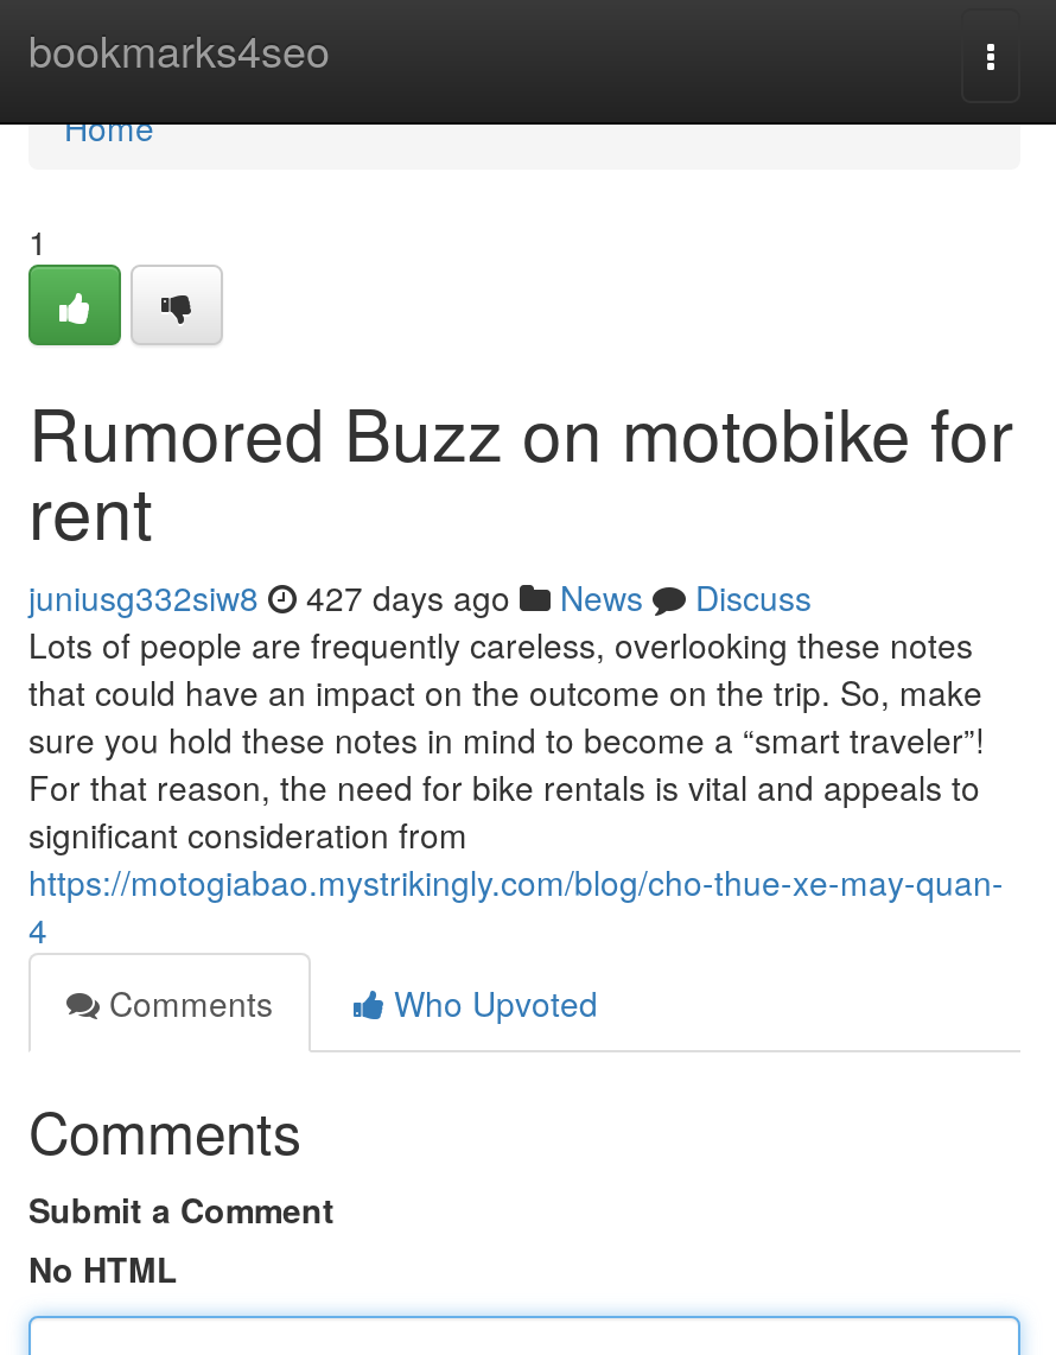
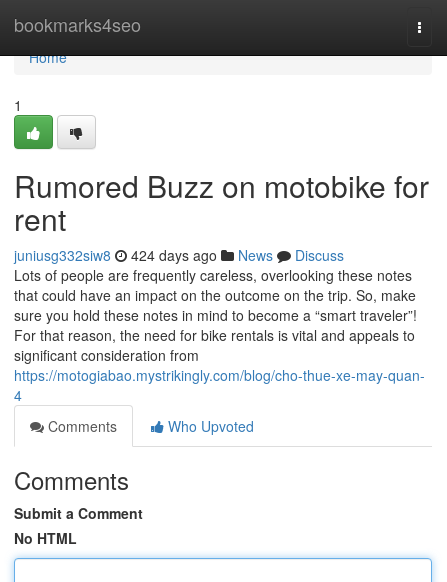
[28,573,812,621] juniusg332siw8 427 days ago News Discuss -> [14,245,344,265] juniusg332siw8 424 days ago News Discuss

